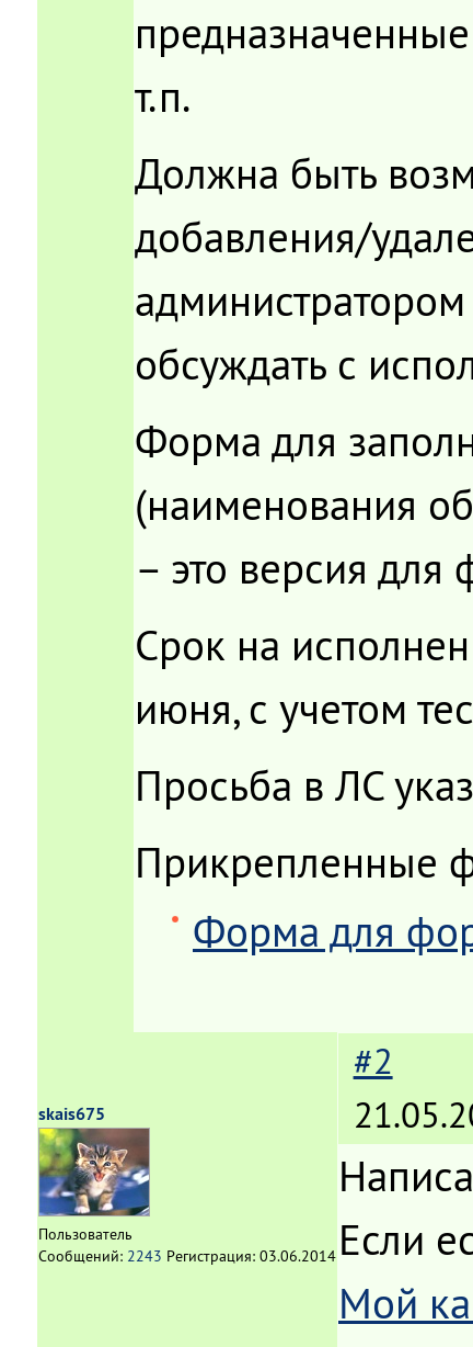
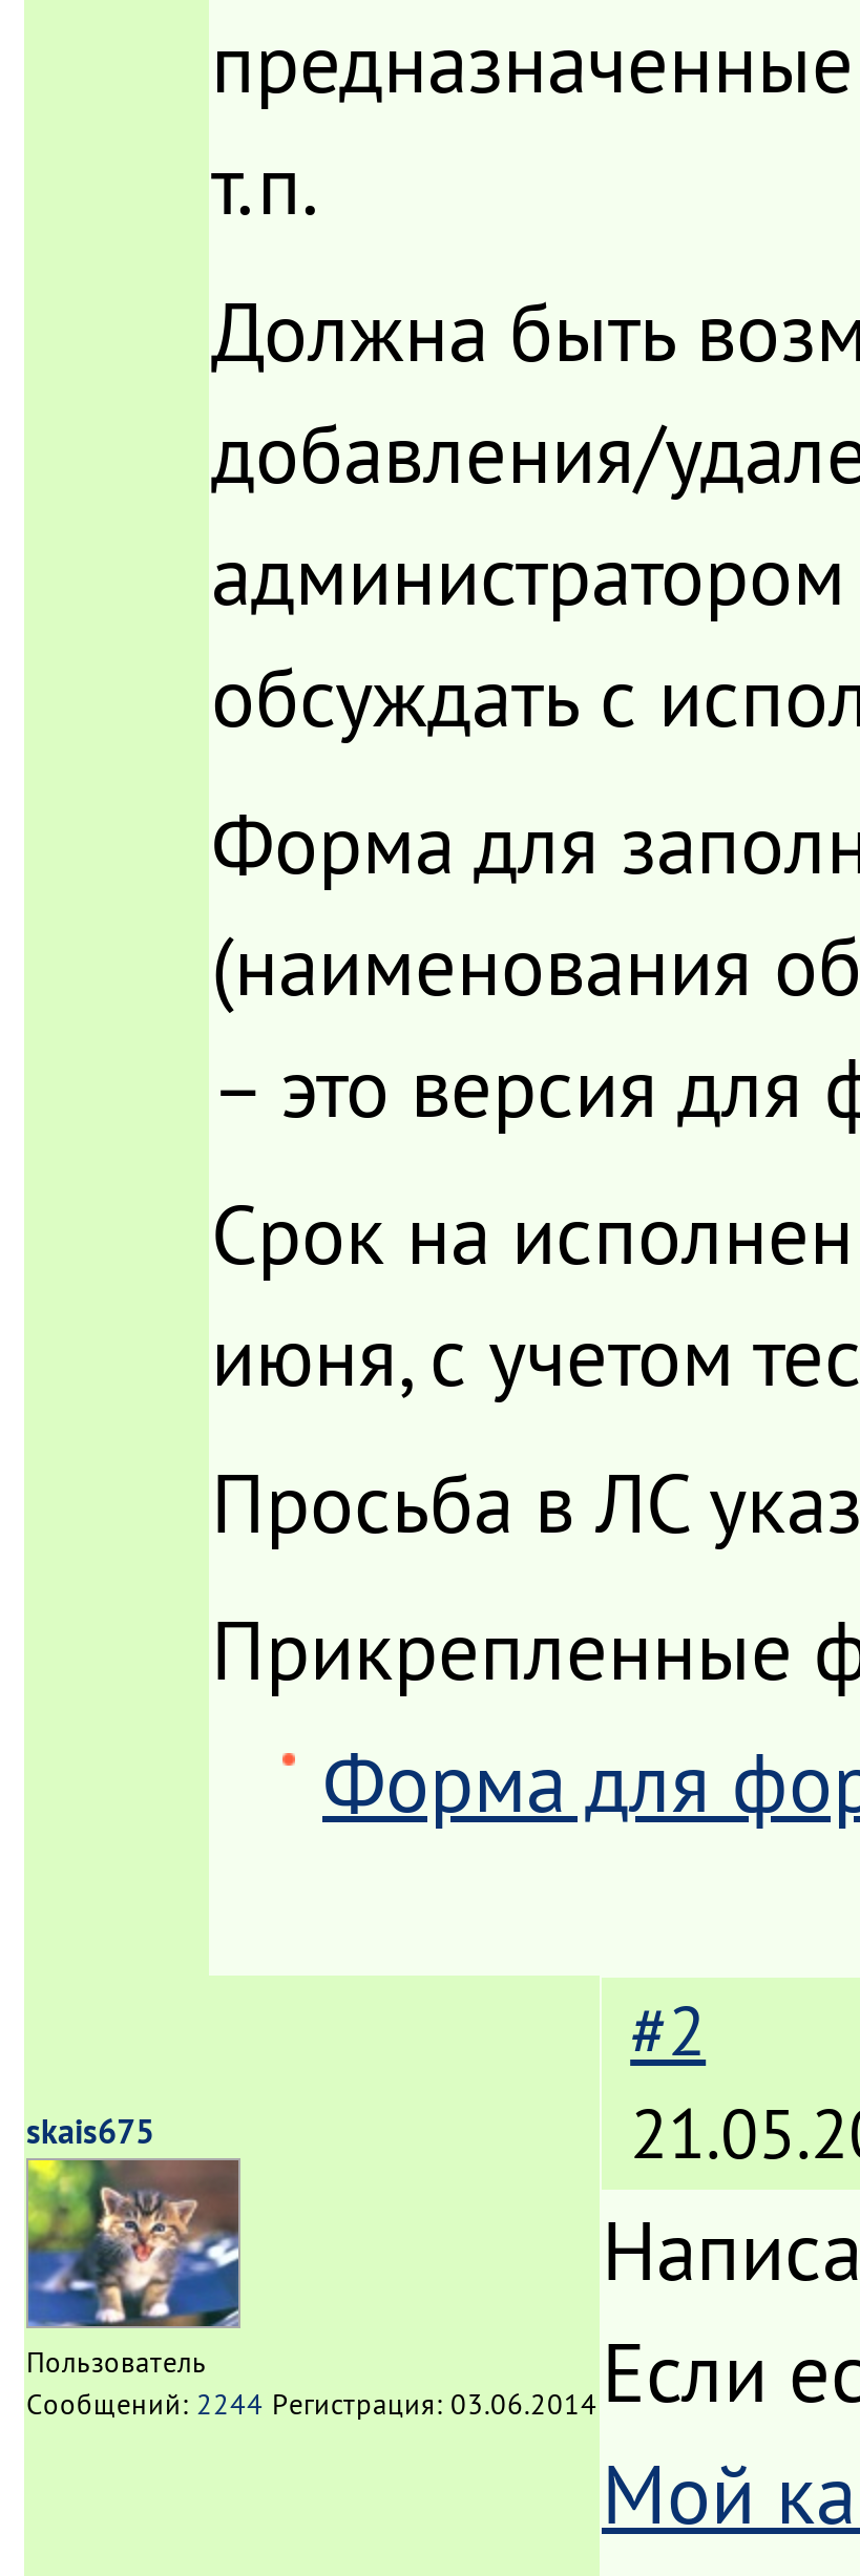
[38,1246,336,1266] Сообщений: 2243 Регистрация: 03.06.2014 -> [26,2385,597,2423] Сообщений: 2244 Регистрация: 03.06.2014

